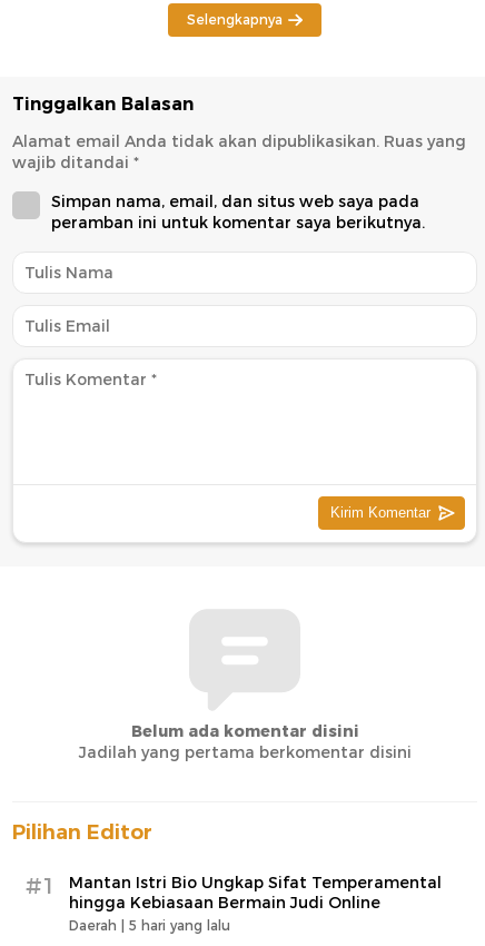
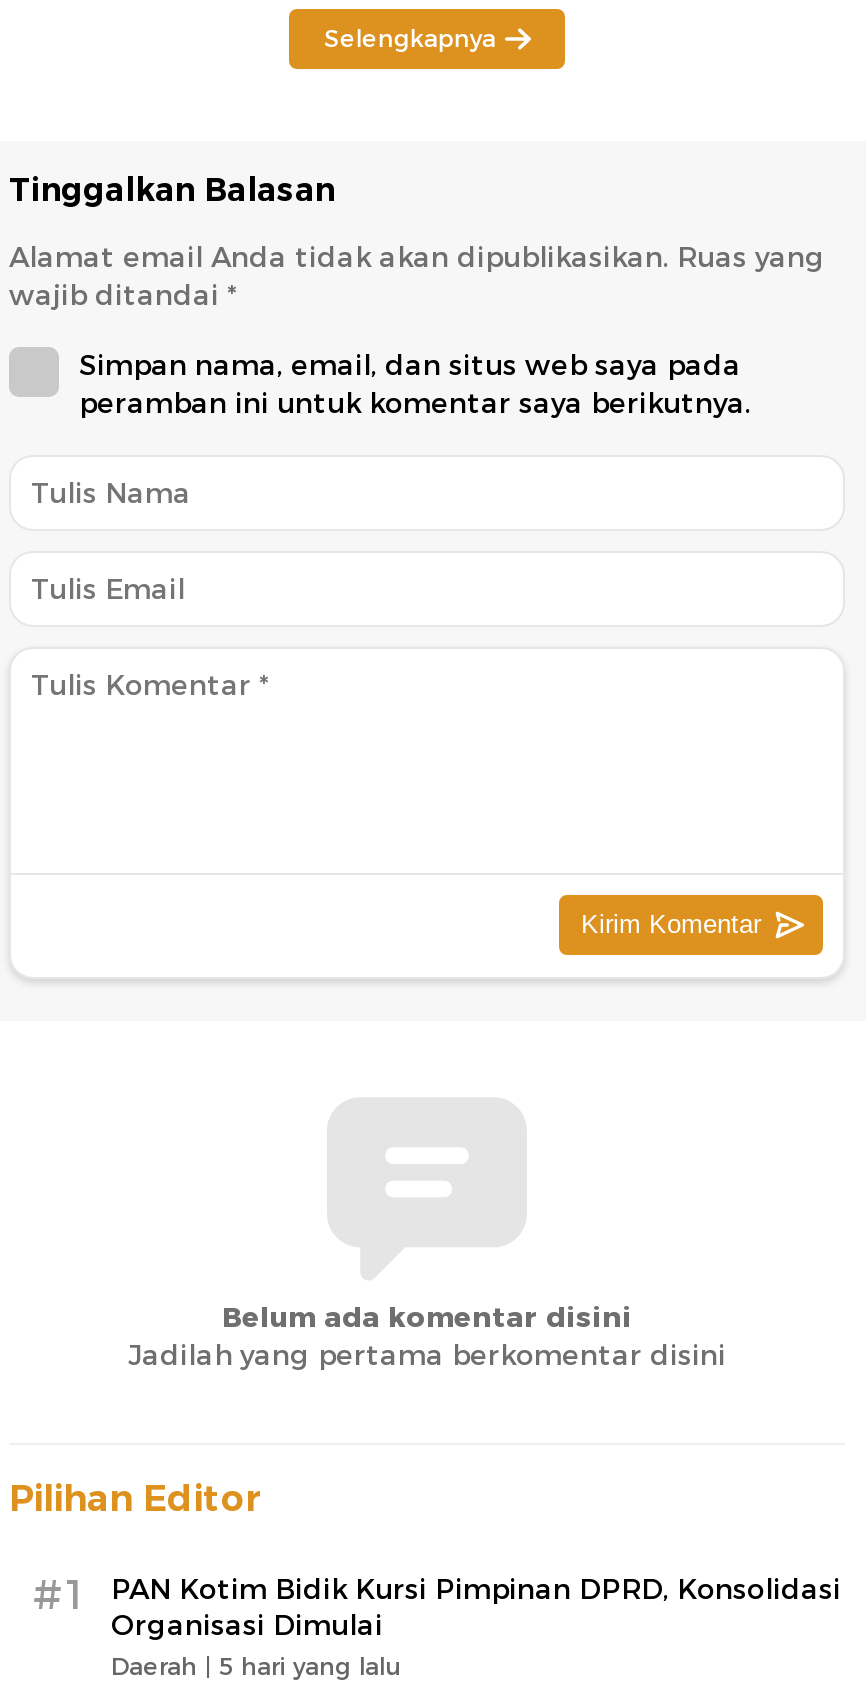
[69,873,442,913] Mantan Istri Bio Ungkap Sifat Temperamental | hingga Kebiasaan Bermain Judi Online -> [111,1572,841,1644] PAN Kotim Bidik Kursi Pimpinan DPRD, Konsolidasi | Organisasi Dimulai

